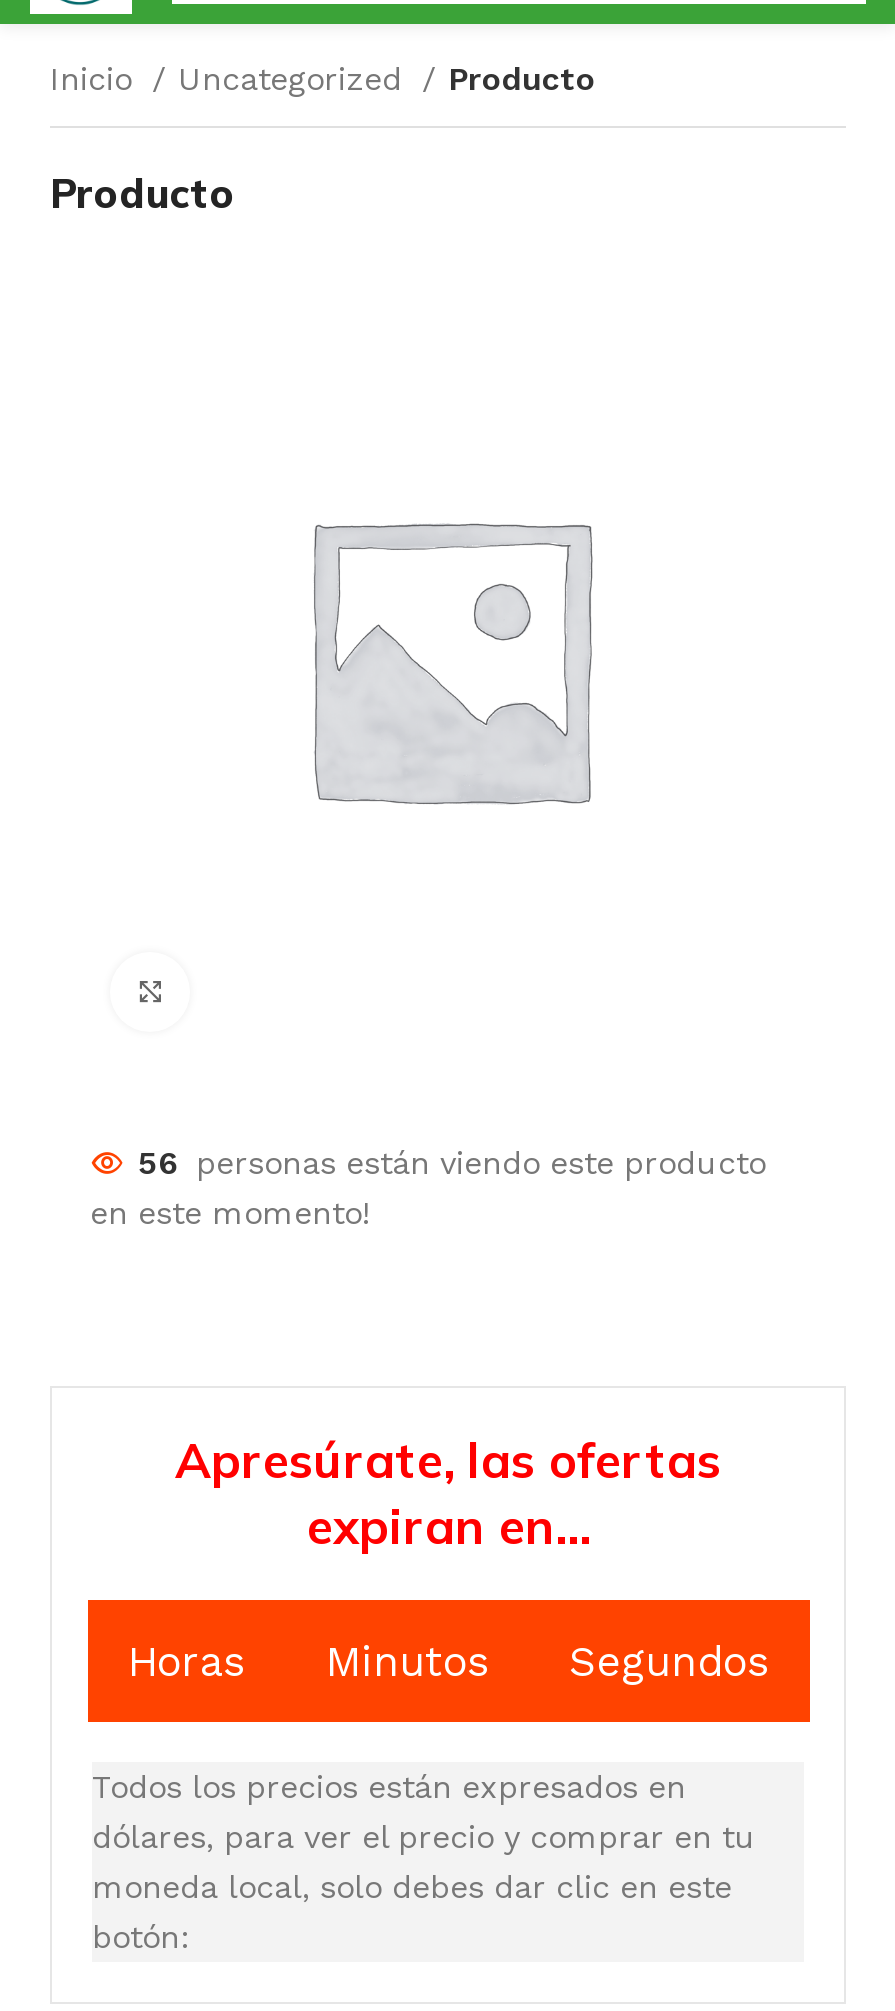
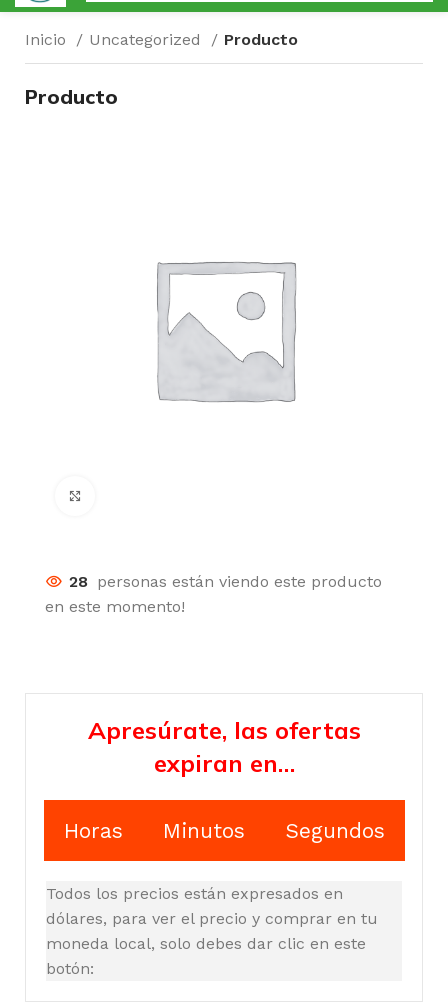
[138,1144,766,1182] 56 personas están viendo este producto -> [69,572,382,591] 28 personas están viendo este producto

